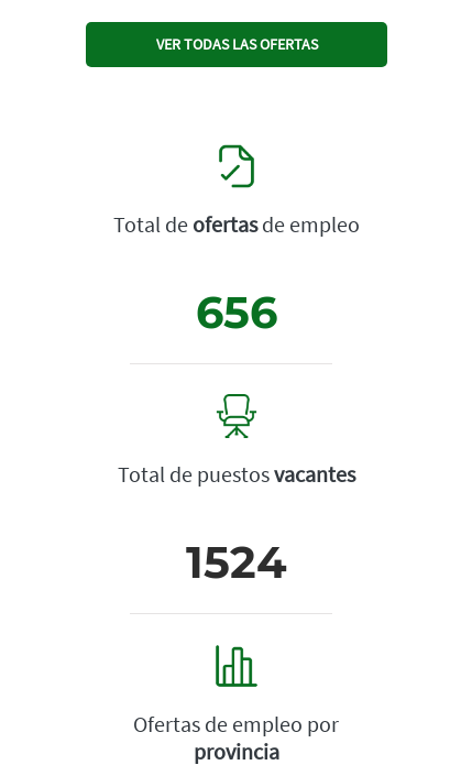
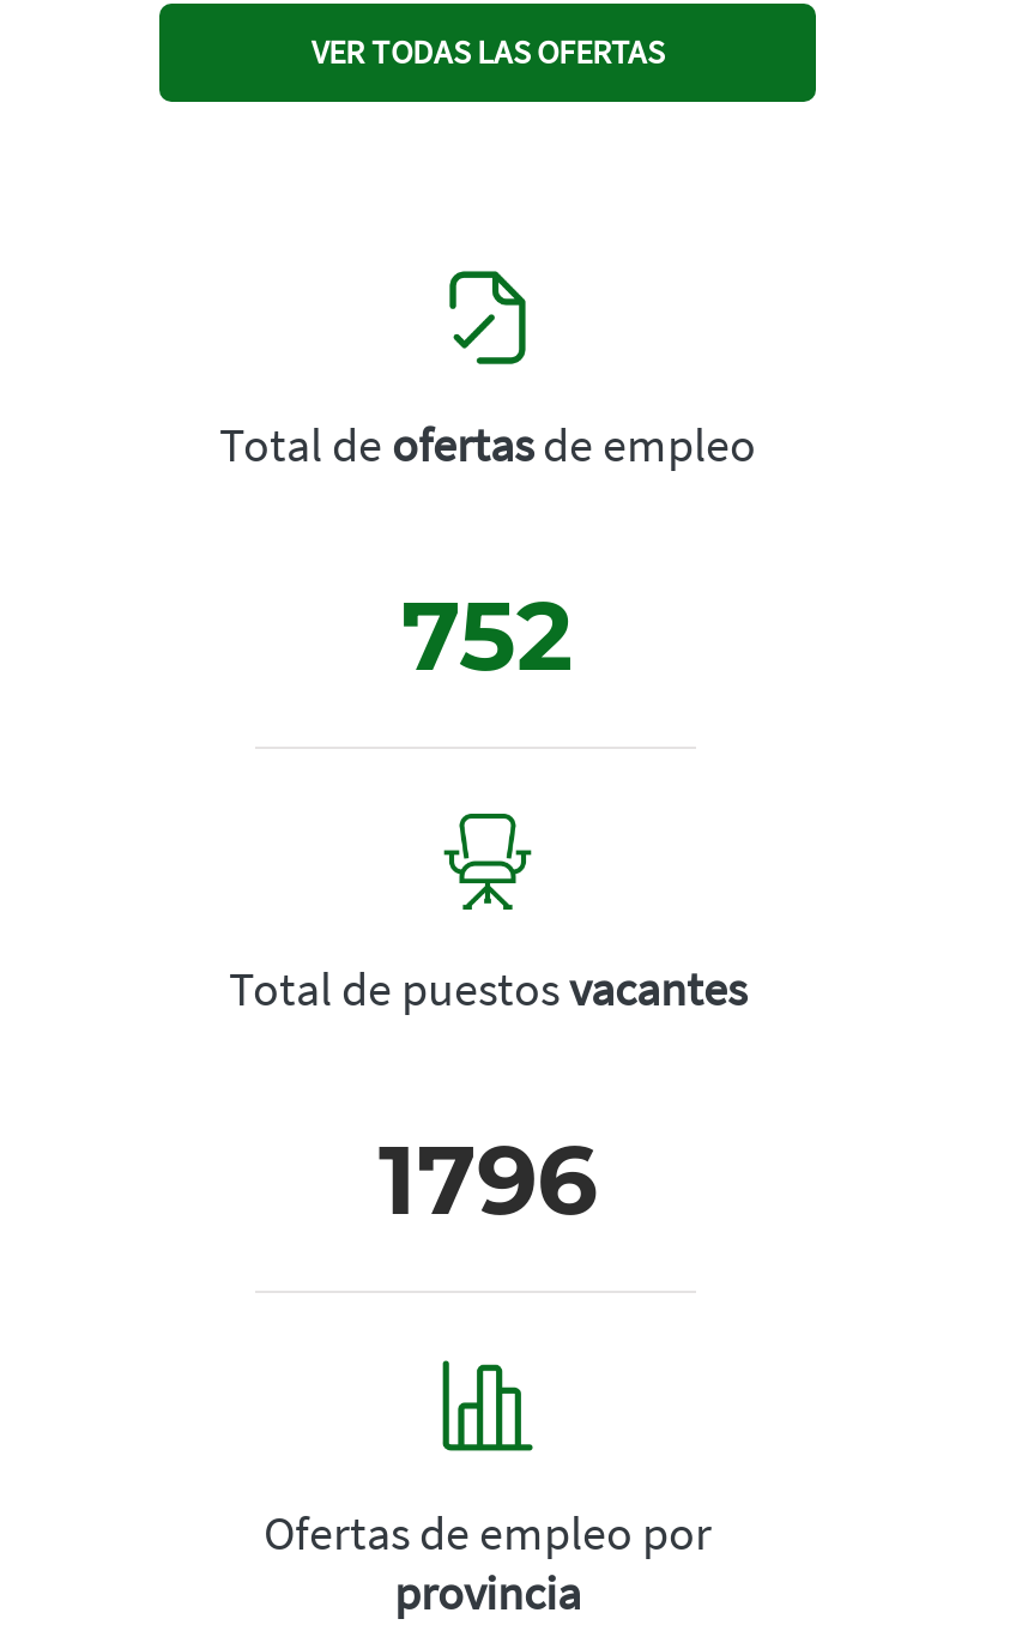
[196,285,277,339] 656 -> [401,577,574,695] 752
[186,535,287,589] 1524 -> [379,1121,597,1239] 1796

